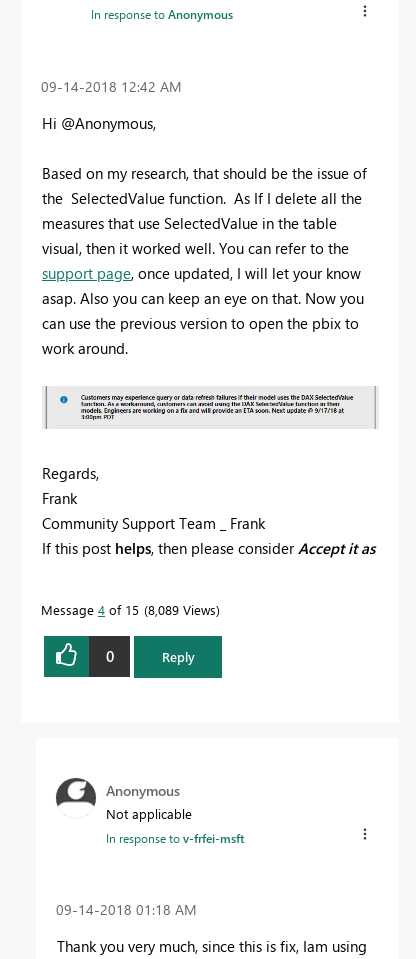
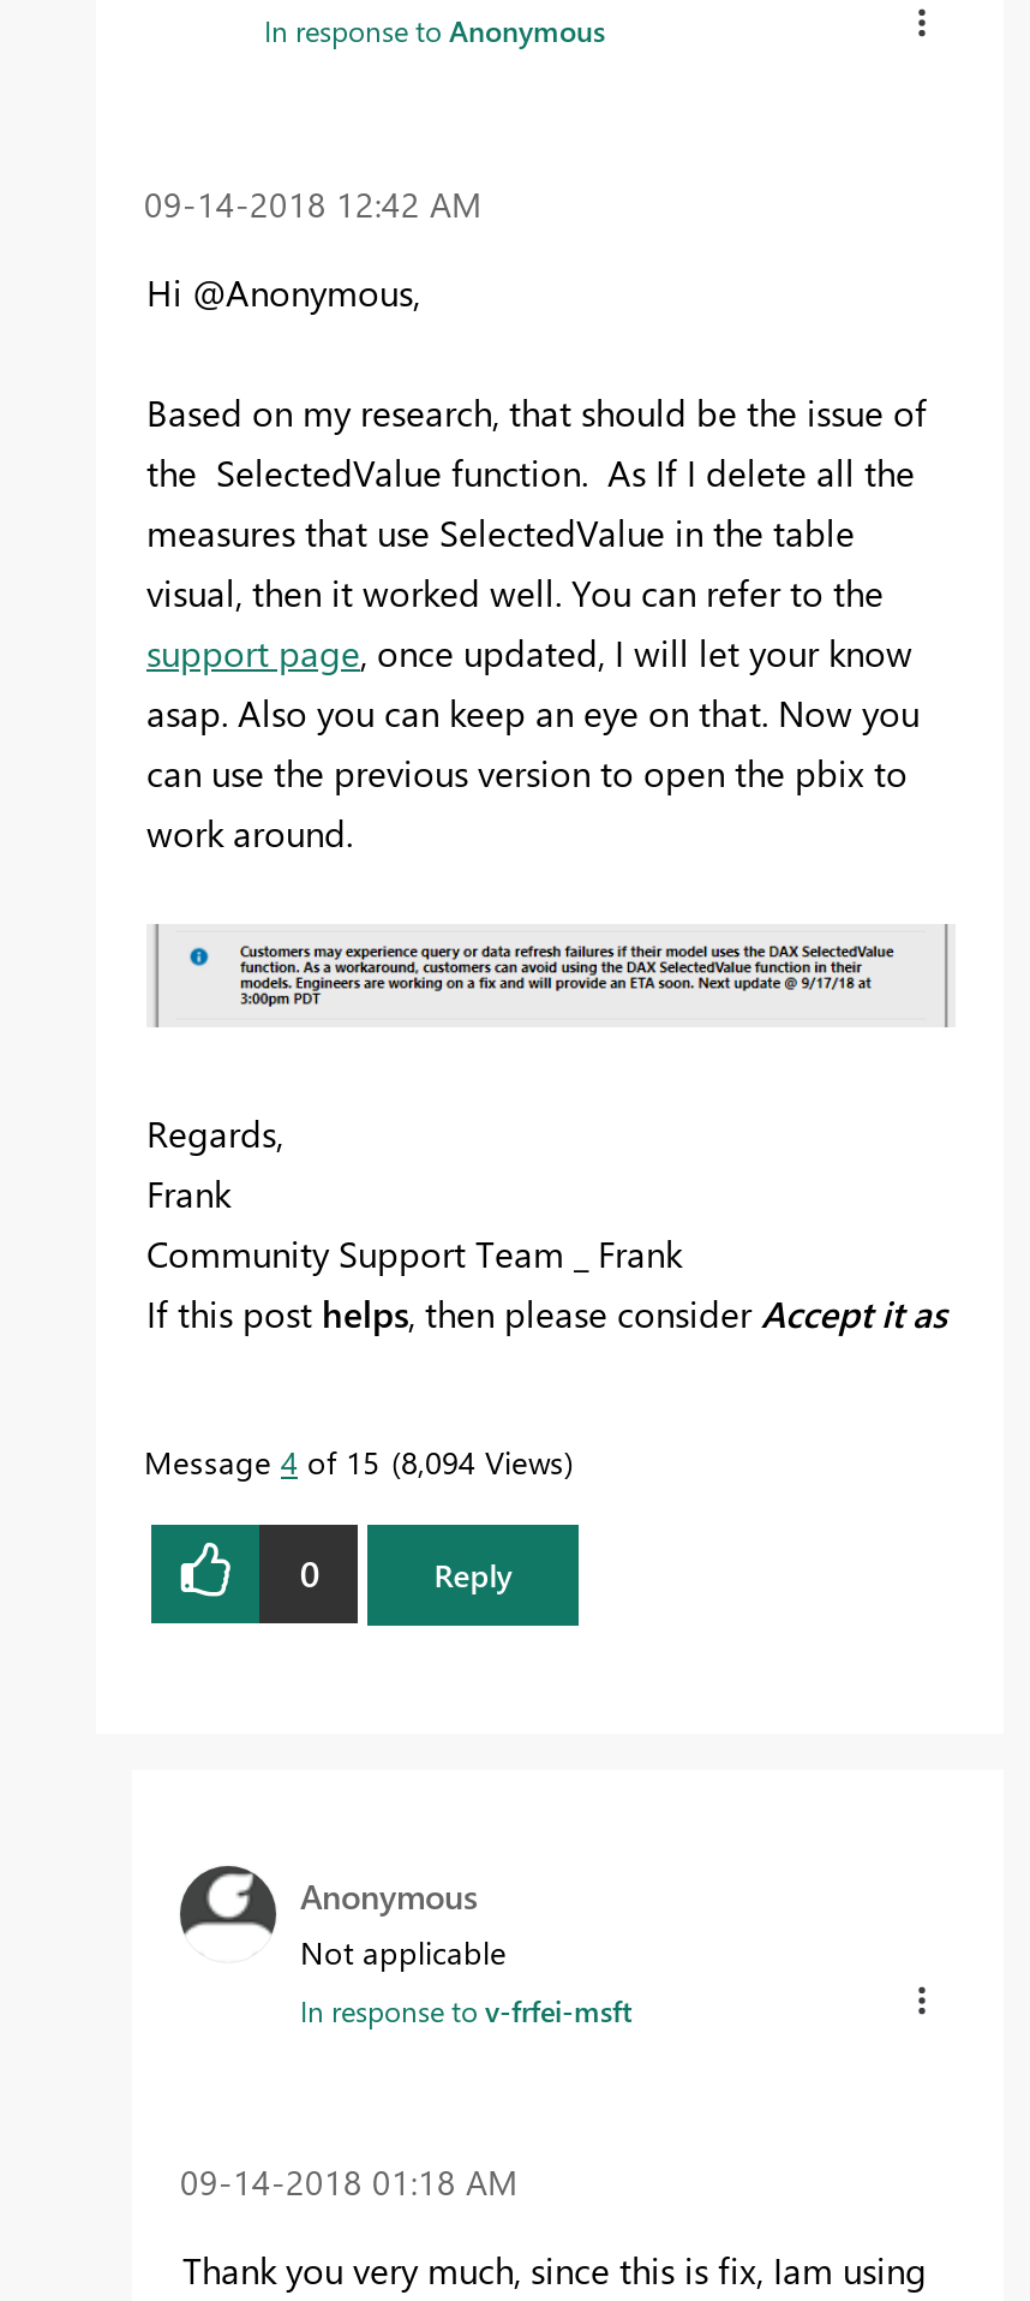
[41,600,216,617] Message 4 of 15 8,089 Views -> [144,1439,564,1480] Message 4 of 15 8,094 Views

